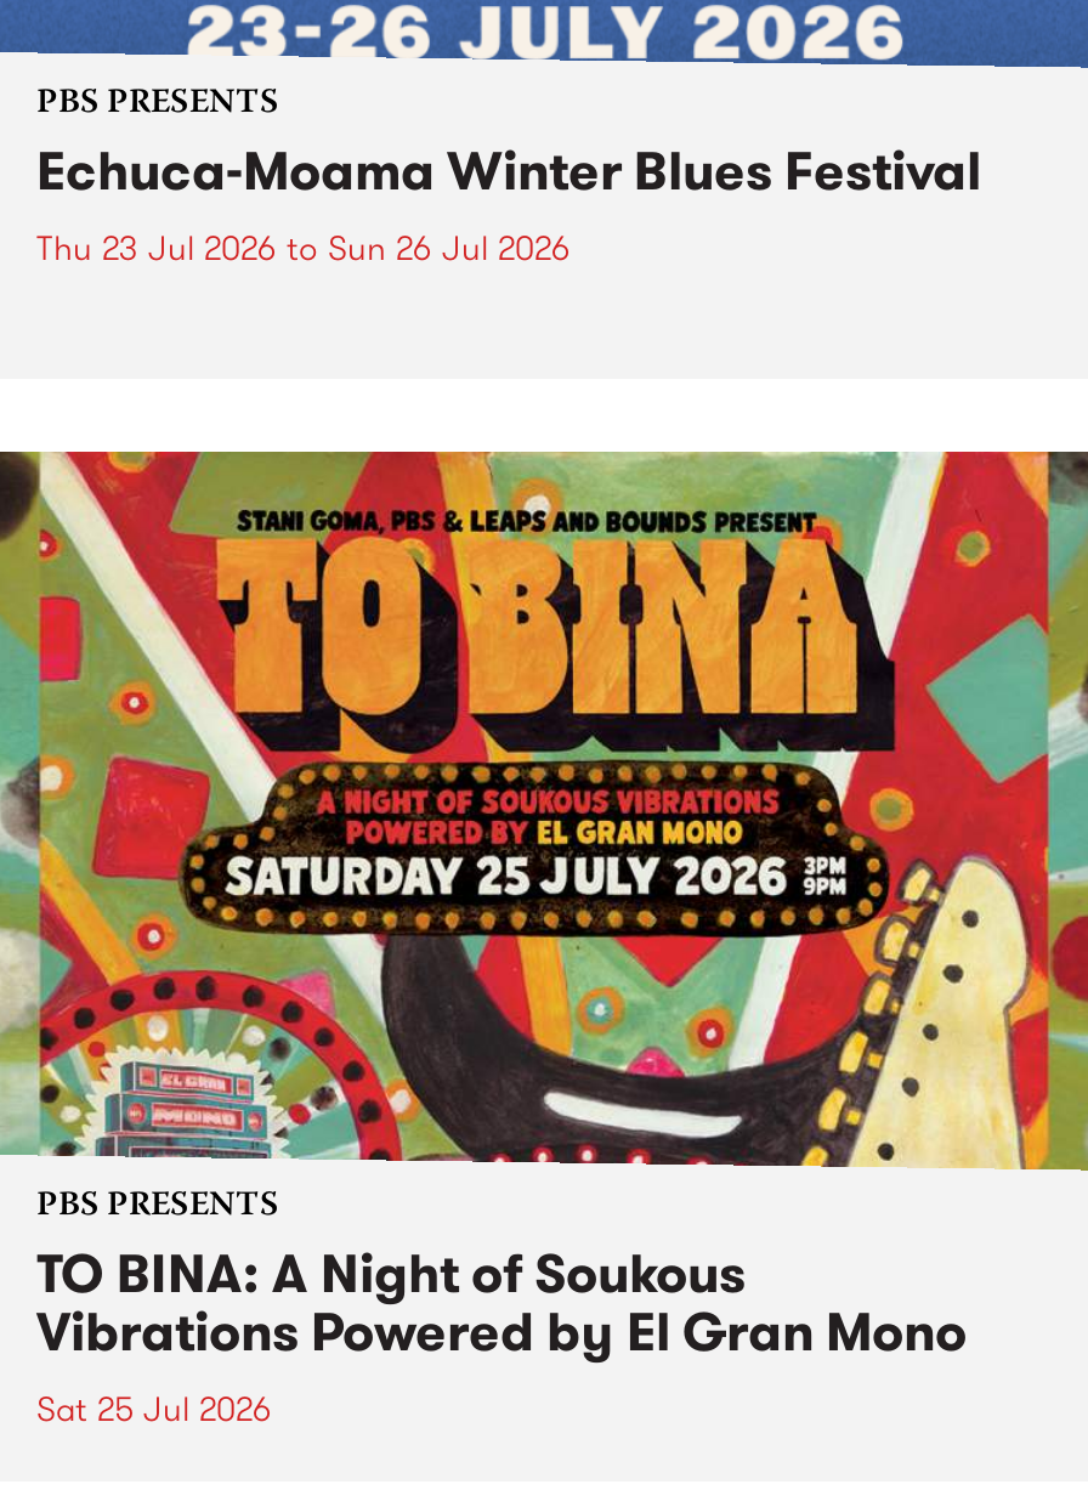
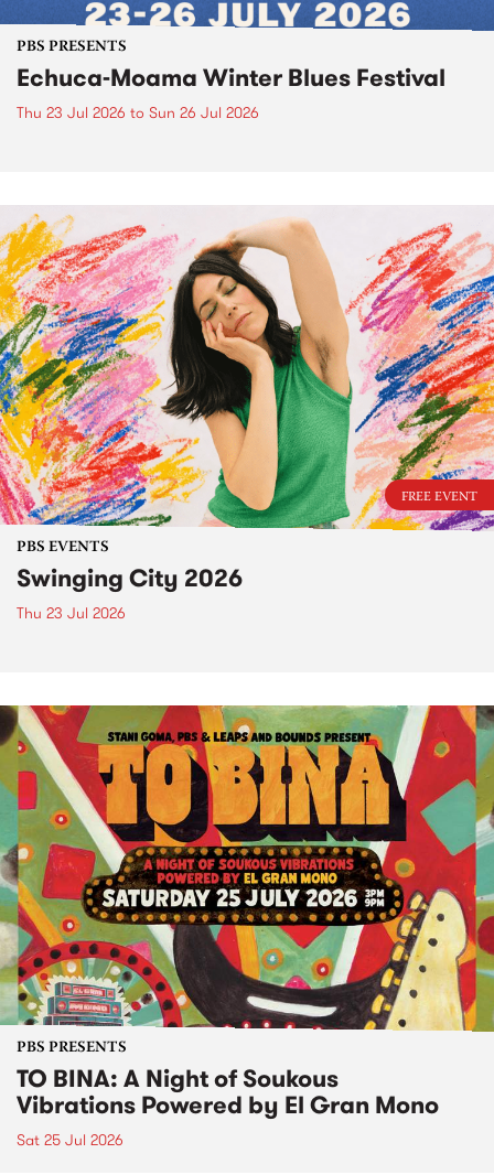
none -> [3,205,491,624] [image] | FREE EVENT | PBS EVENTS | Swinging City 2026 | Thu 23 Jul 2026

